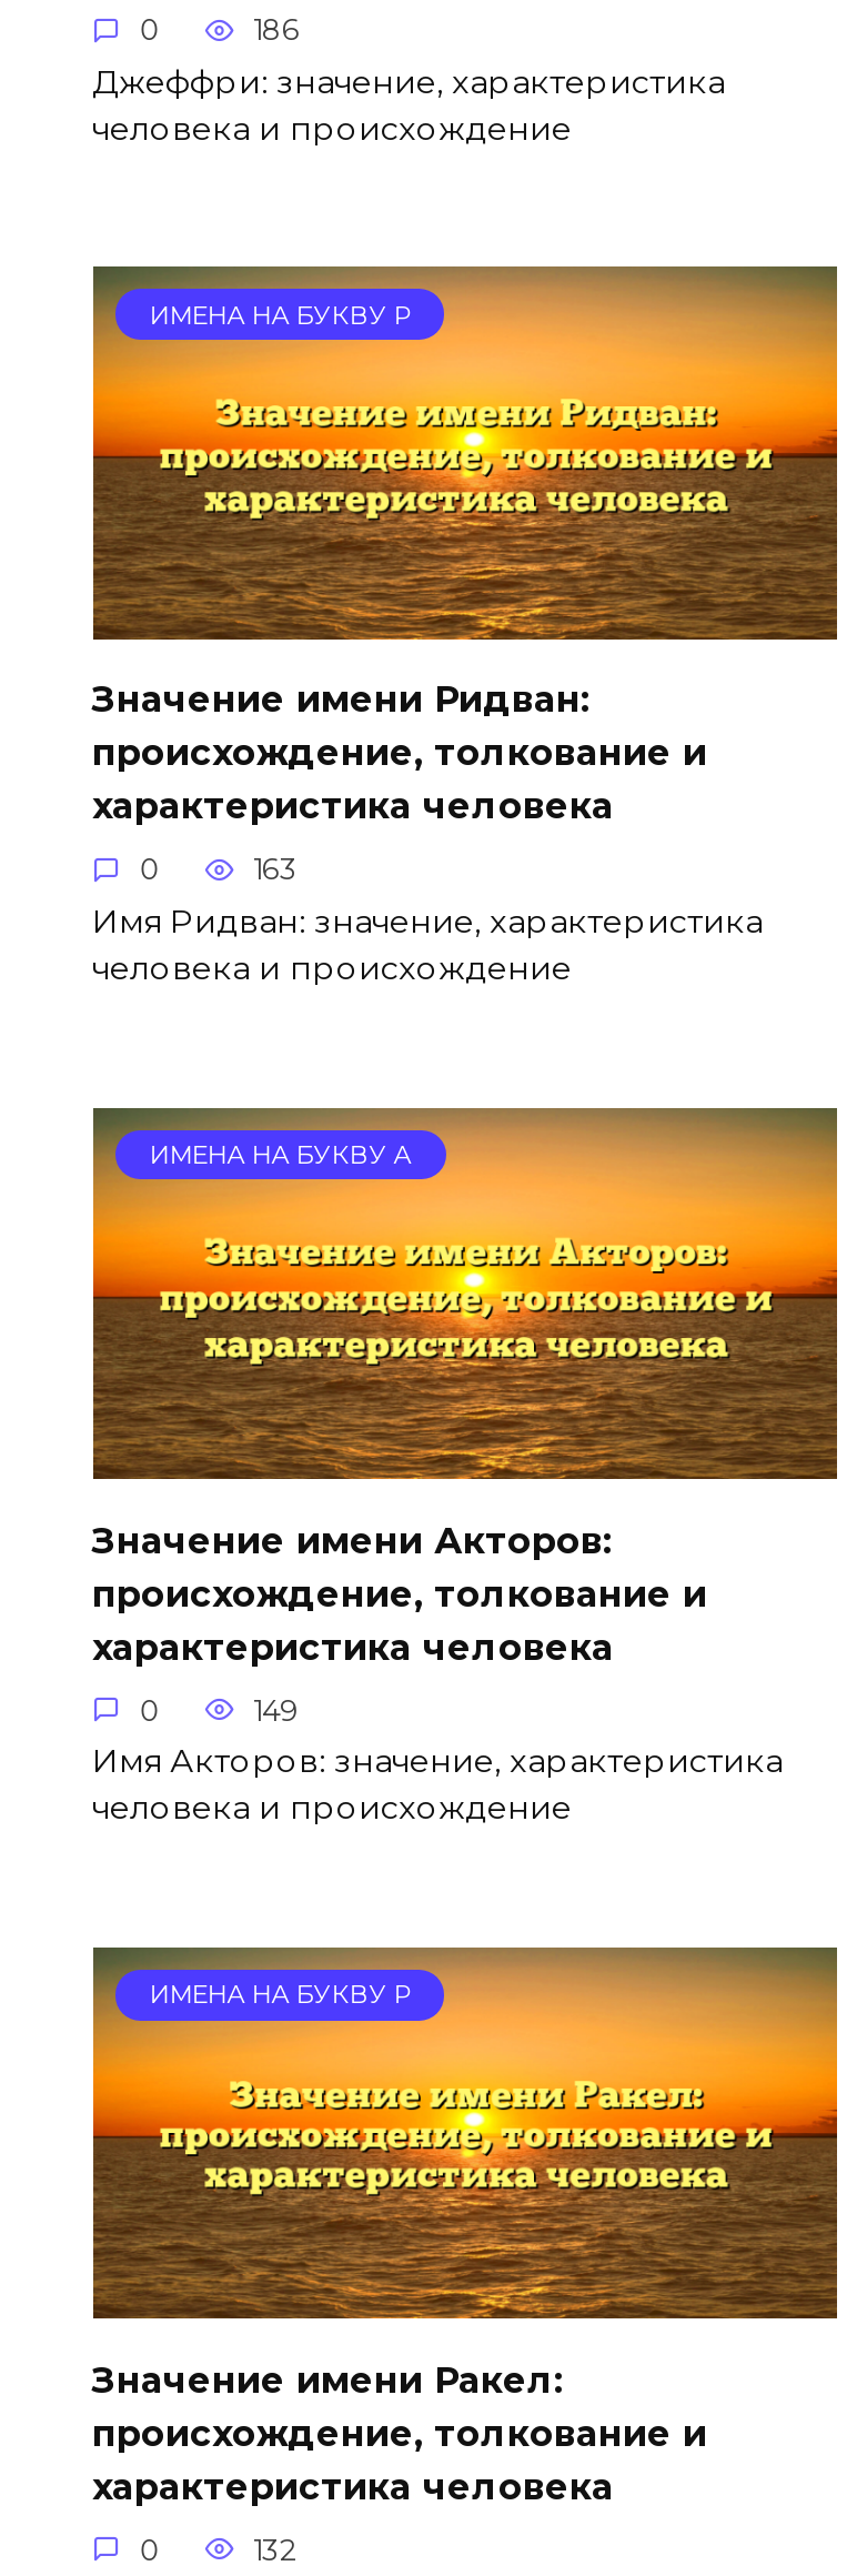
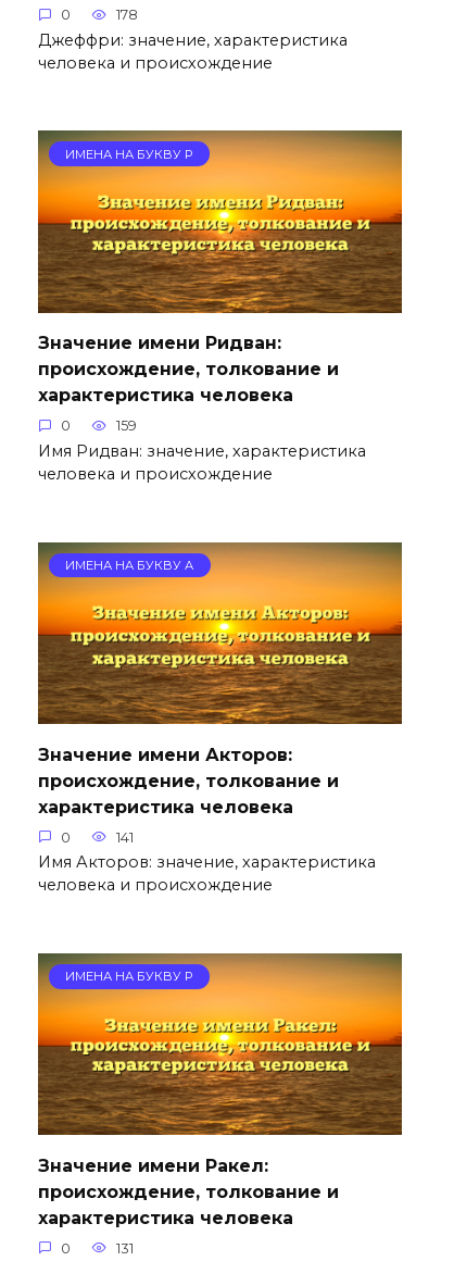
[253,14,300,47] 186 -> [116,7,138,23] 178
[253,854,298,887] 163 -> [116,418,137,434] 159
[253,1693,298,1727] 149 -> [116,829,134,845] 141
[253,2533,295,2567] 132 -> [116,1240,134,1256] 131

